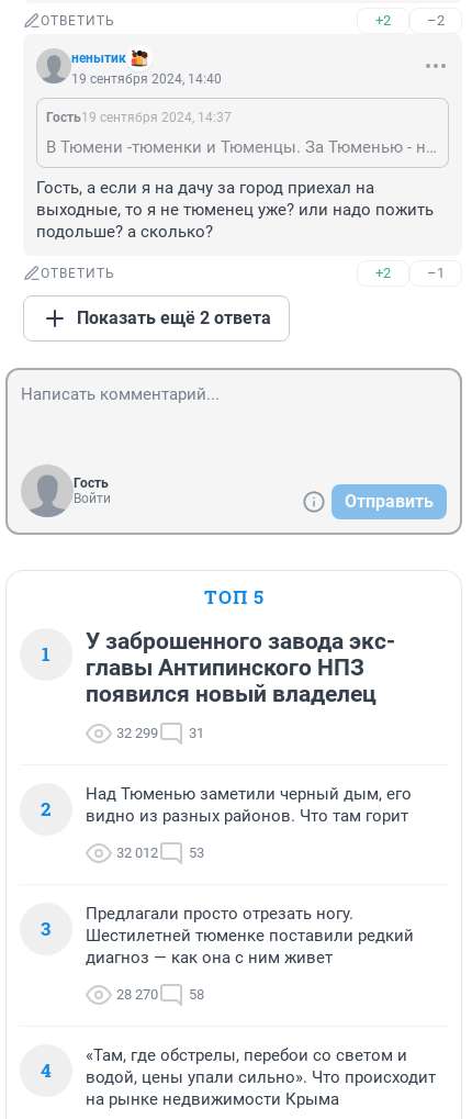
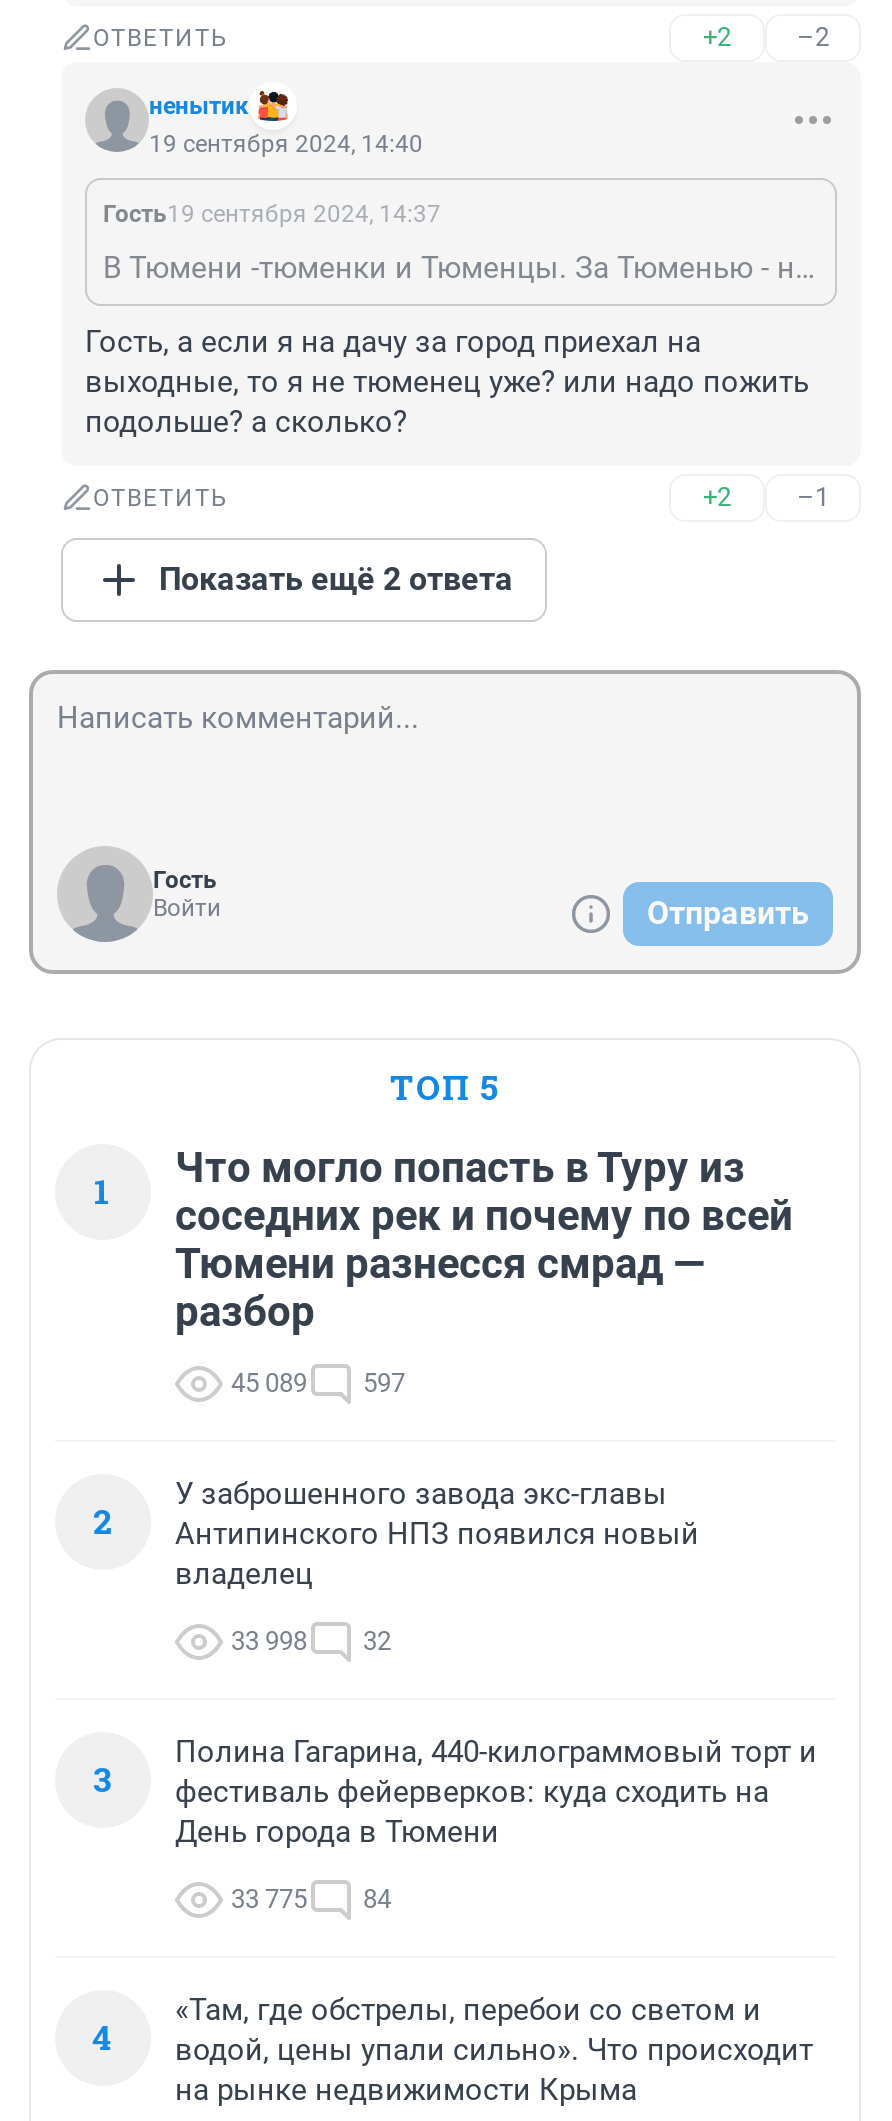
[86,628,395,707] У заброшенного завода экс- | главы Антипинского НПЗ | появился новый владелец -> [175,1144,793,1336] Что могло попасть в Туру из | соседних рек и почему по всей | Тюмени разнесся смрад — | разбор
[116,725,204,741] 32 299 | 31 -> [231,1368,405,1398] 45 089 | 597
[86,784,412,826] Над Тюменью заметили черный дым, его | видно из разных районов. Что там горит -> [175,1476,699,1592] У заброшенного завода экс-главы | Антипинского НПЗ появился новый | владелец
[116,845,204,861] 32 012 | 53 -> [231,1626,391,1656] 33 998 | 32
[86,904,414,968] Предлагали просто отрезать ногу. | Шестилетней тюменке поставили редкий | диагноз — как она с ним живет -> [175,1734,817,1850] Полина Гагарина, 440-килограммовый торт и | фестиваль фейерверков: куда сходить на | День города в Тюмени
[116,986,204,1003] 28 270 | 58 -> [231,1884,391,1914] 33 775 | 84

